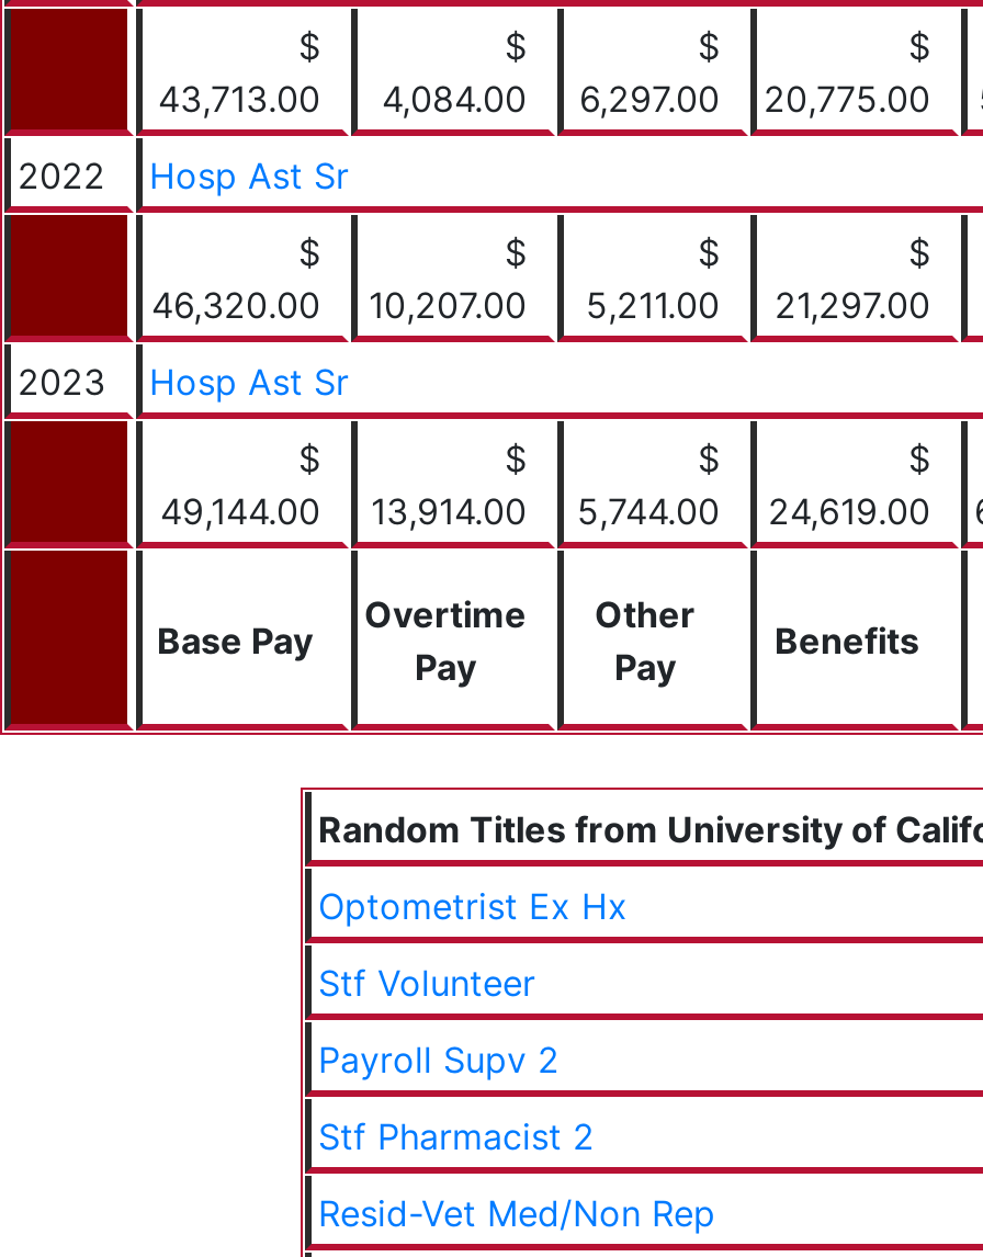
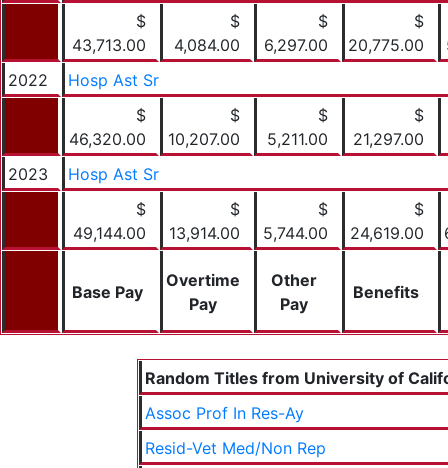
[318,884,628,1158] Optometrist Ex Hx | Stf Volunteer | Payroll Supv 2 | Stf Pharmacist 2 -> [145,403,304,423] Assoc Prof In Res-Ay

